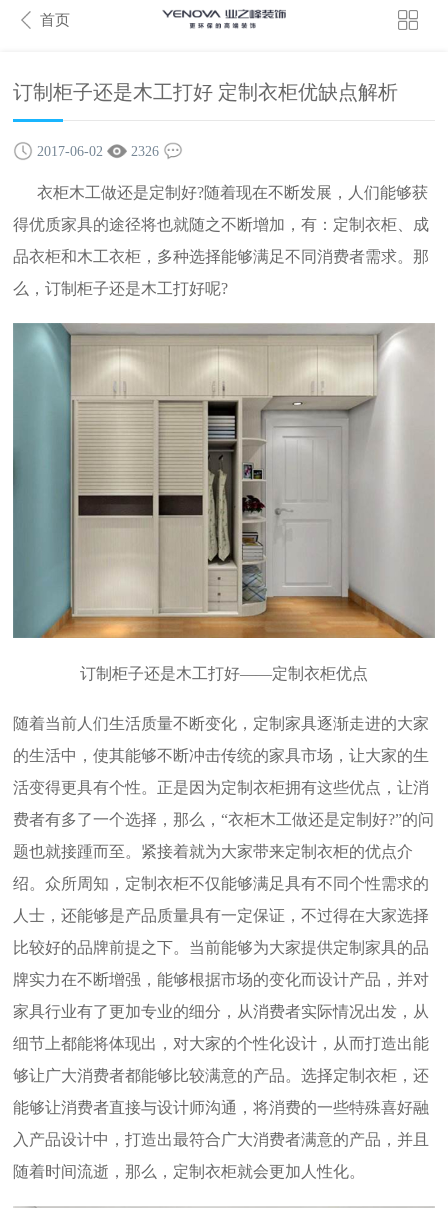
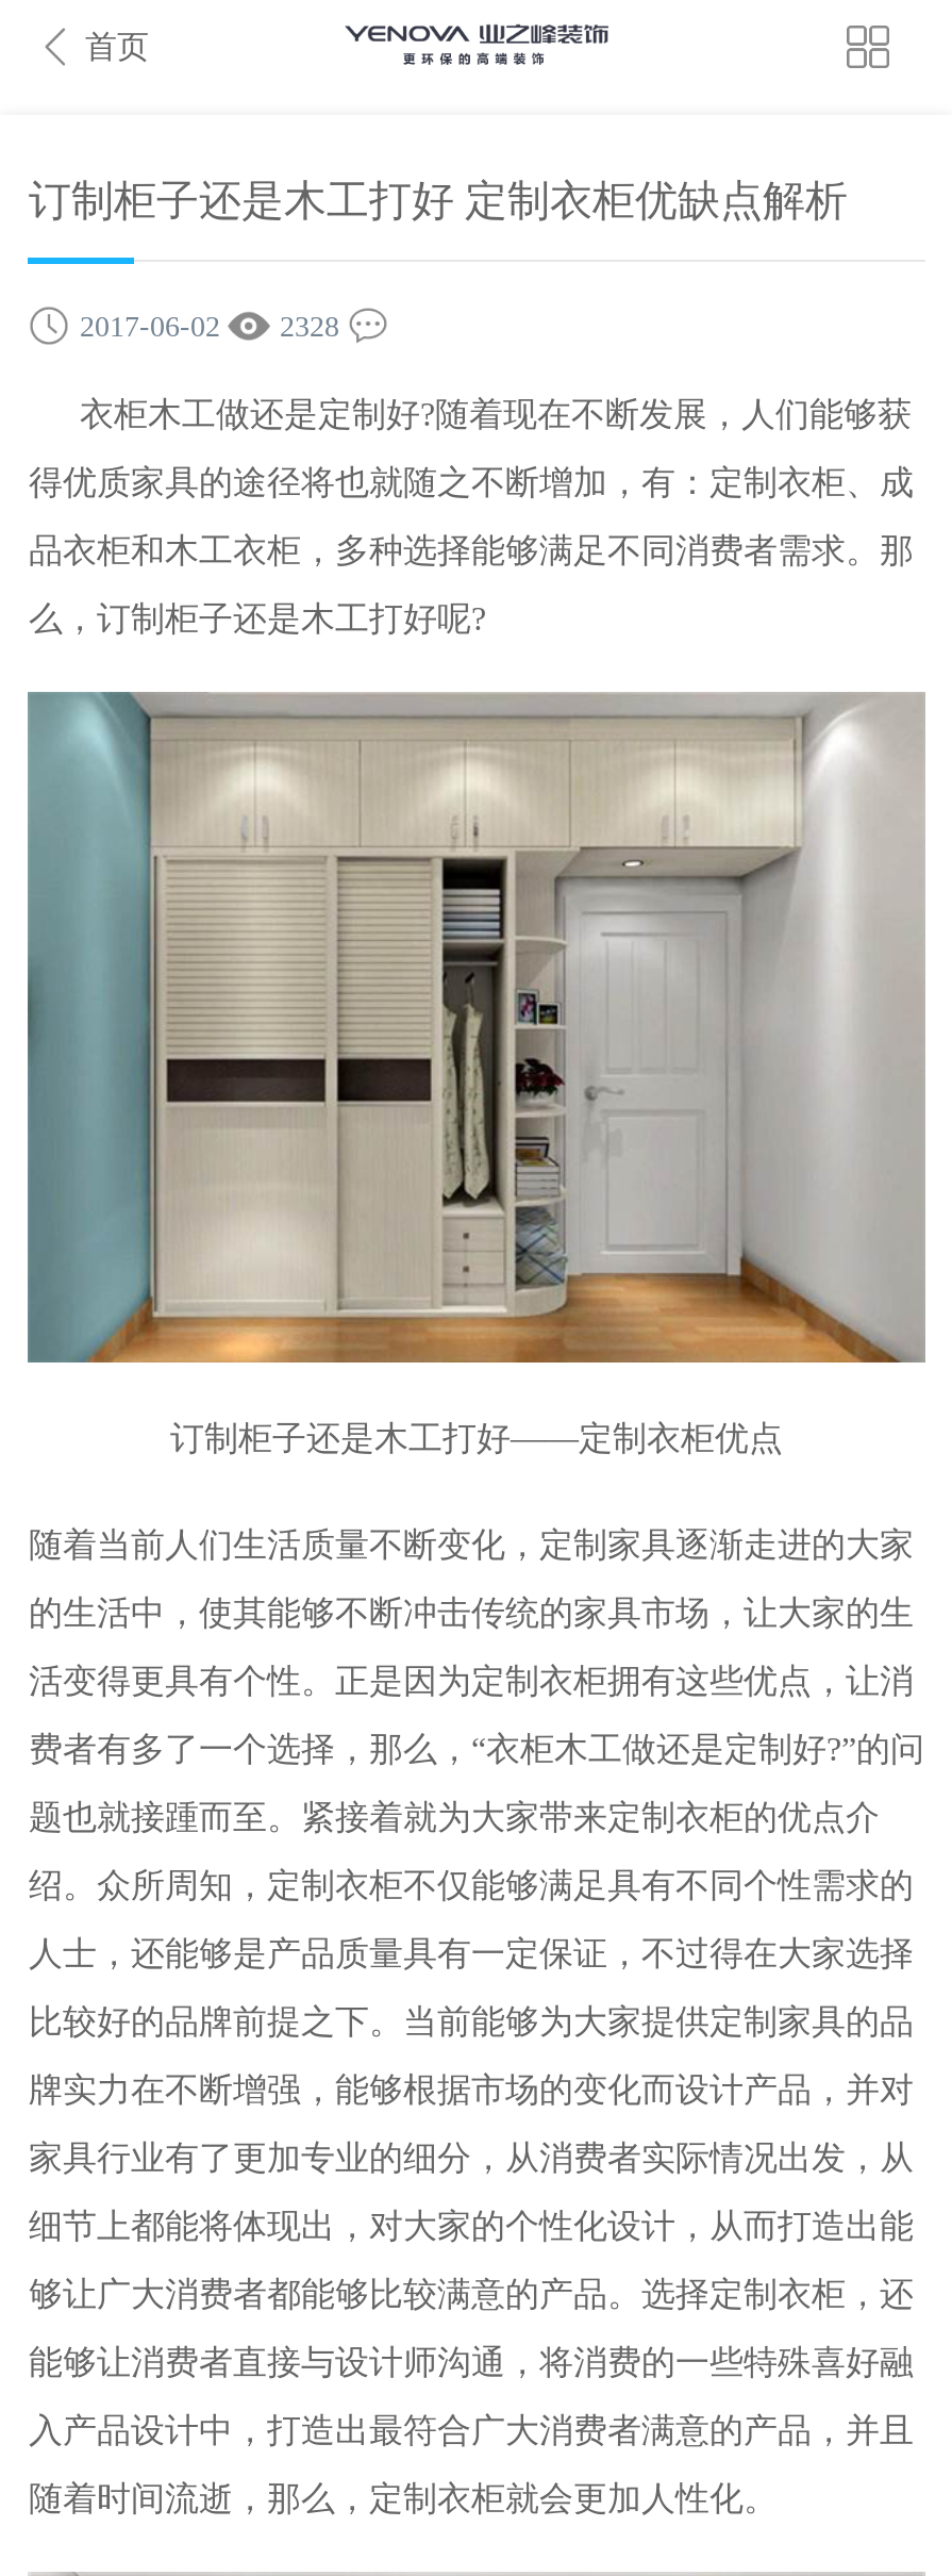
[33,144,159,159] 2017-06-02 2326 -> [71,312,339,344] 2017-06-02 2328

